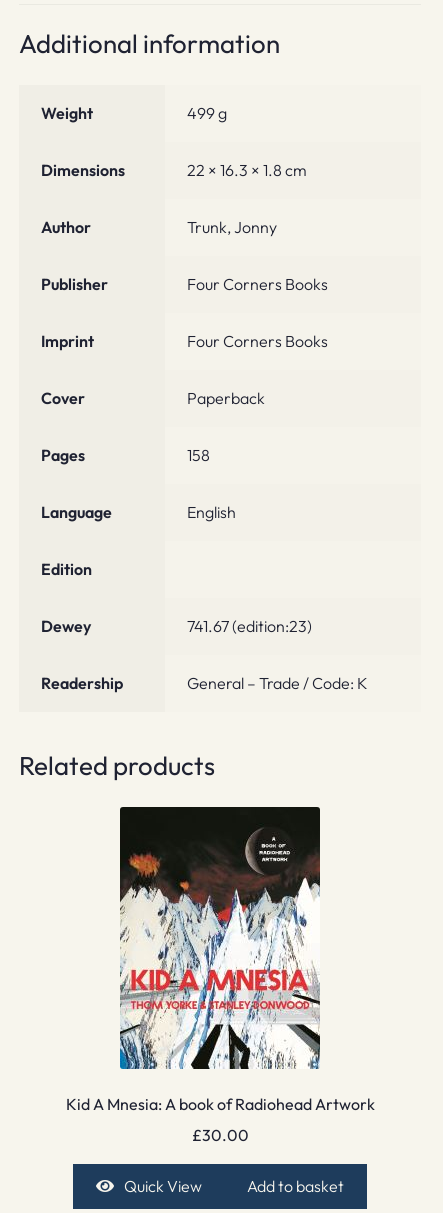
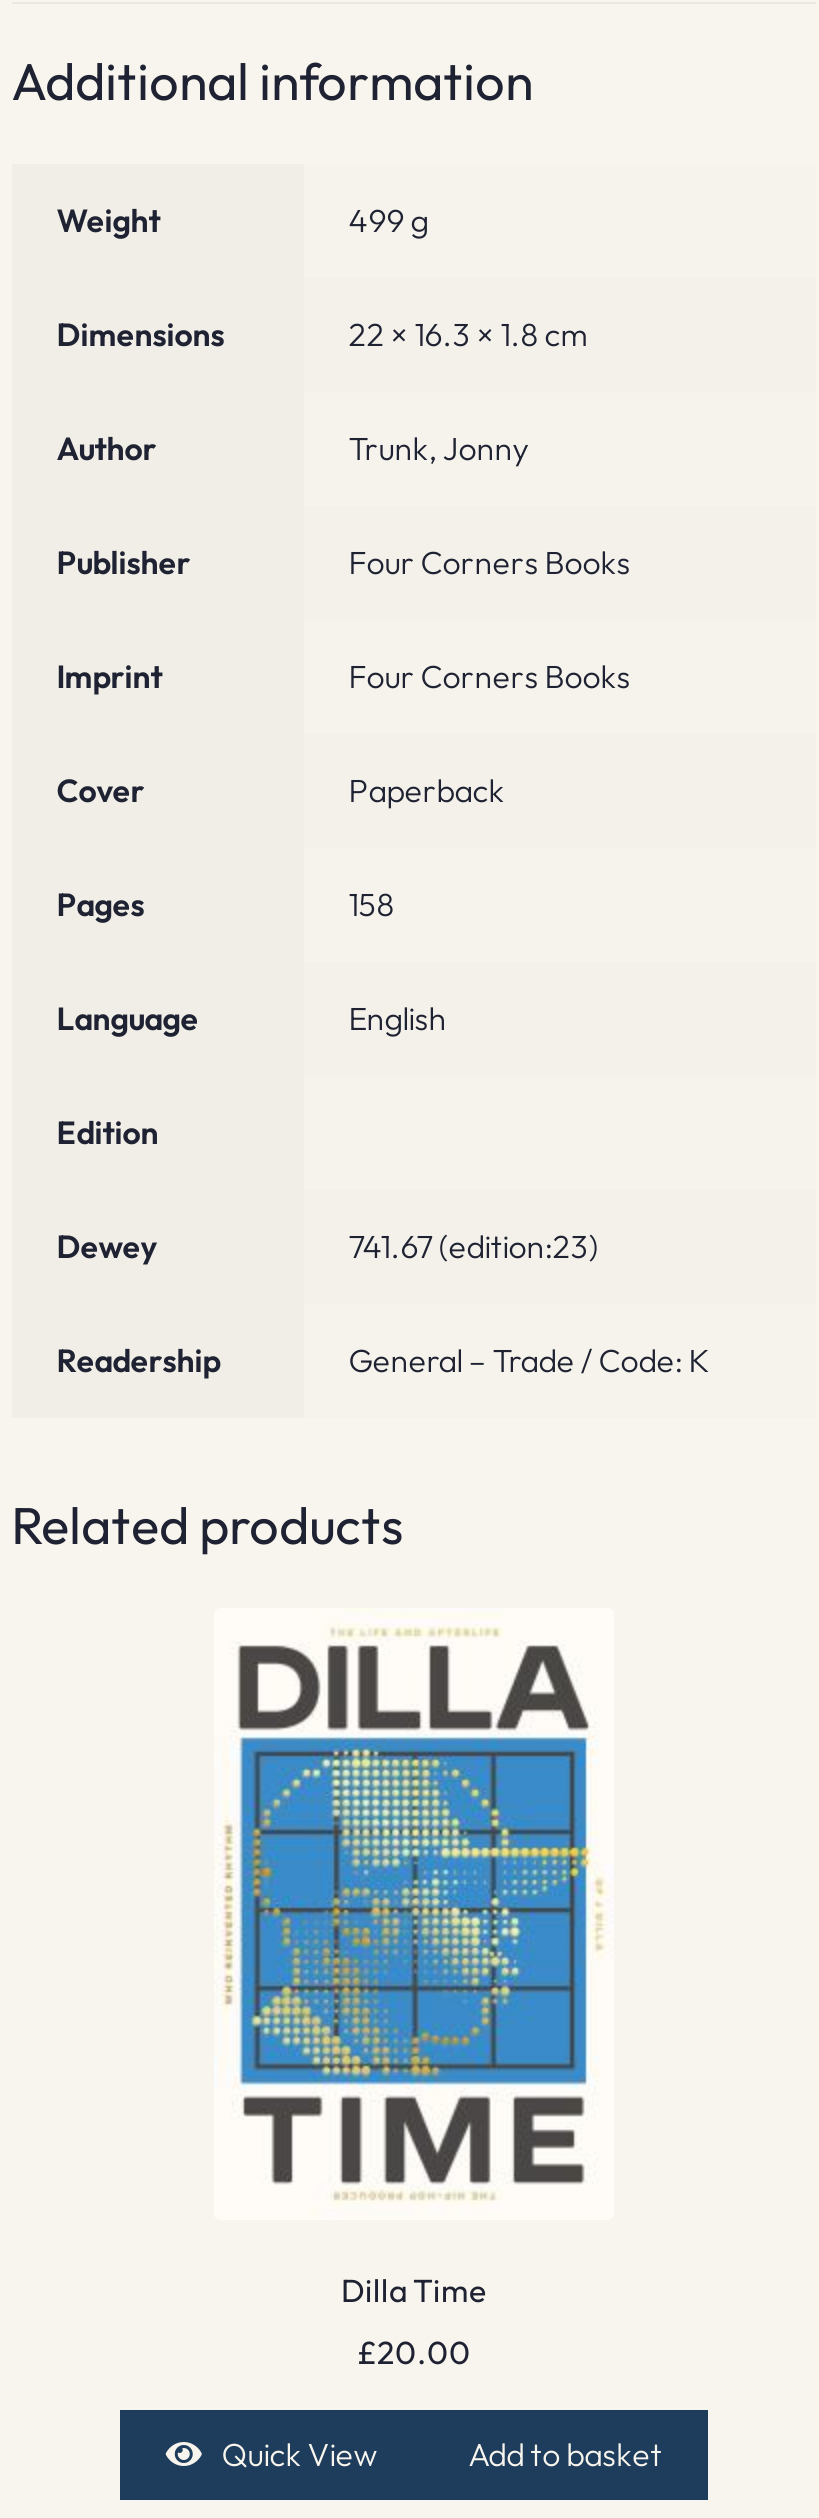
[119,806,321,1070] [image] -> [214,1628,614,2168] [image]
[65,1094,374,1114] Kid A Mnesia: A book of Radiohead Artwork -> [341,2270,487,2310] Dilla Time
[191,1125,248,1145] £30.00 -> [357,2332,471,2372] £20.00

